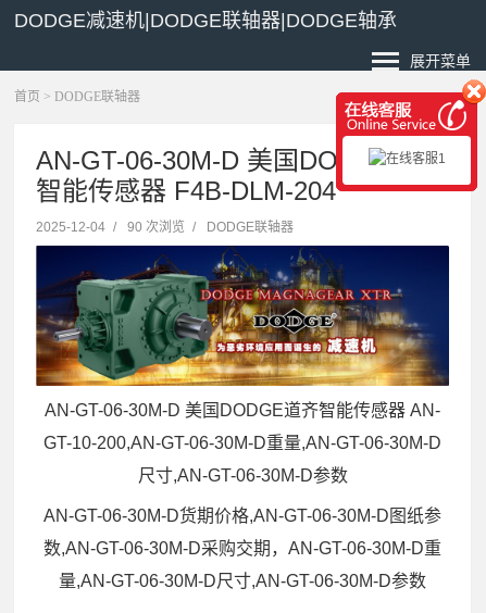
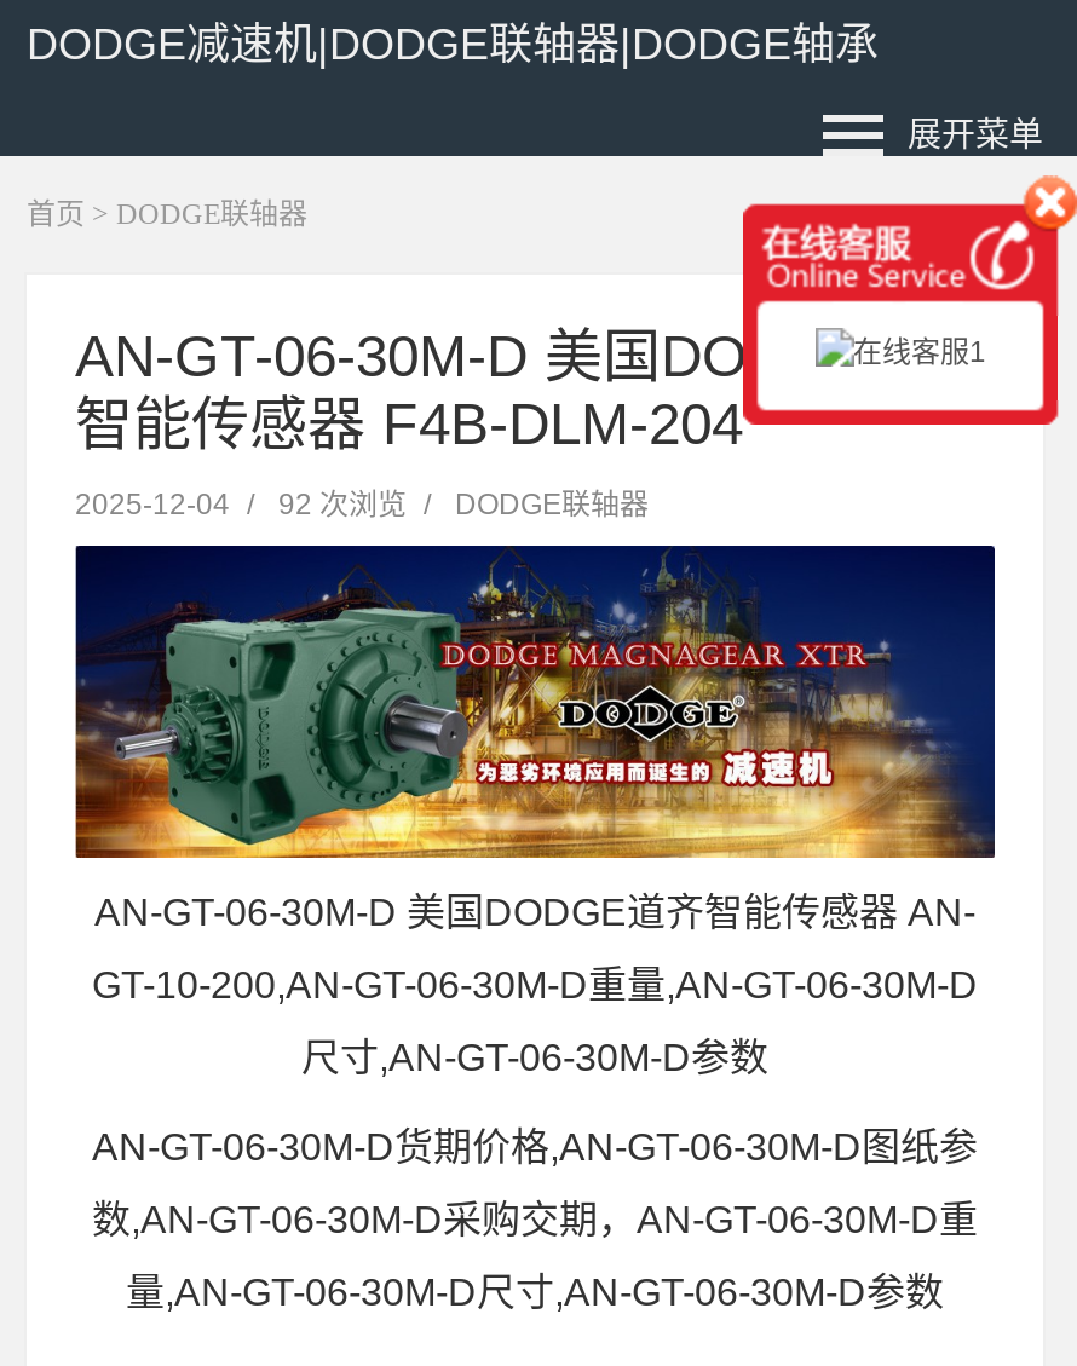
[36,220,294,235] 2025-12-04 / 90 次浏览 / DODGE联轴器 -> [75,488,649,521] 2025-12-04 / 92 次浏览 / DODGE联轴器

